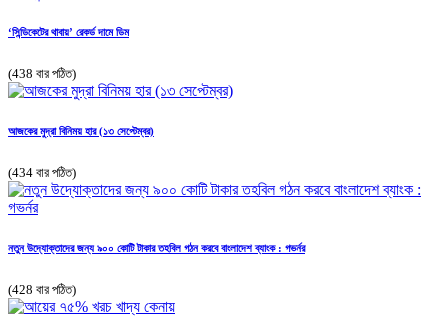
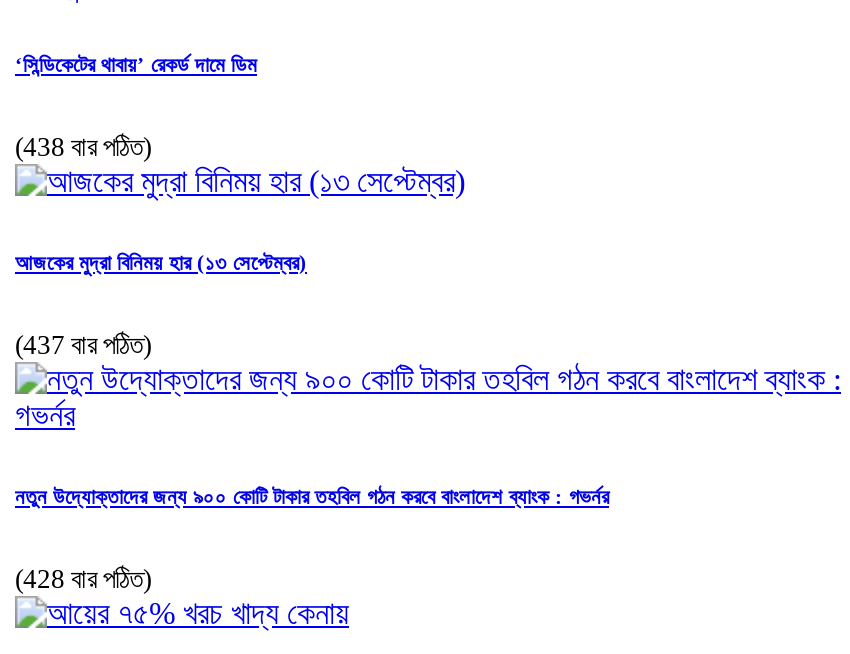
[8,165,76,180] (434 বার পঠিত) -> [15,331,151,361] (437 বার পঠিত)

